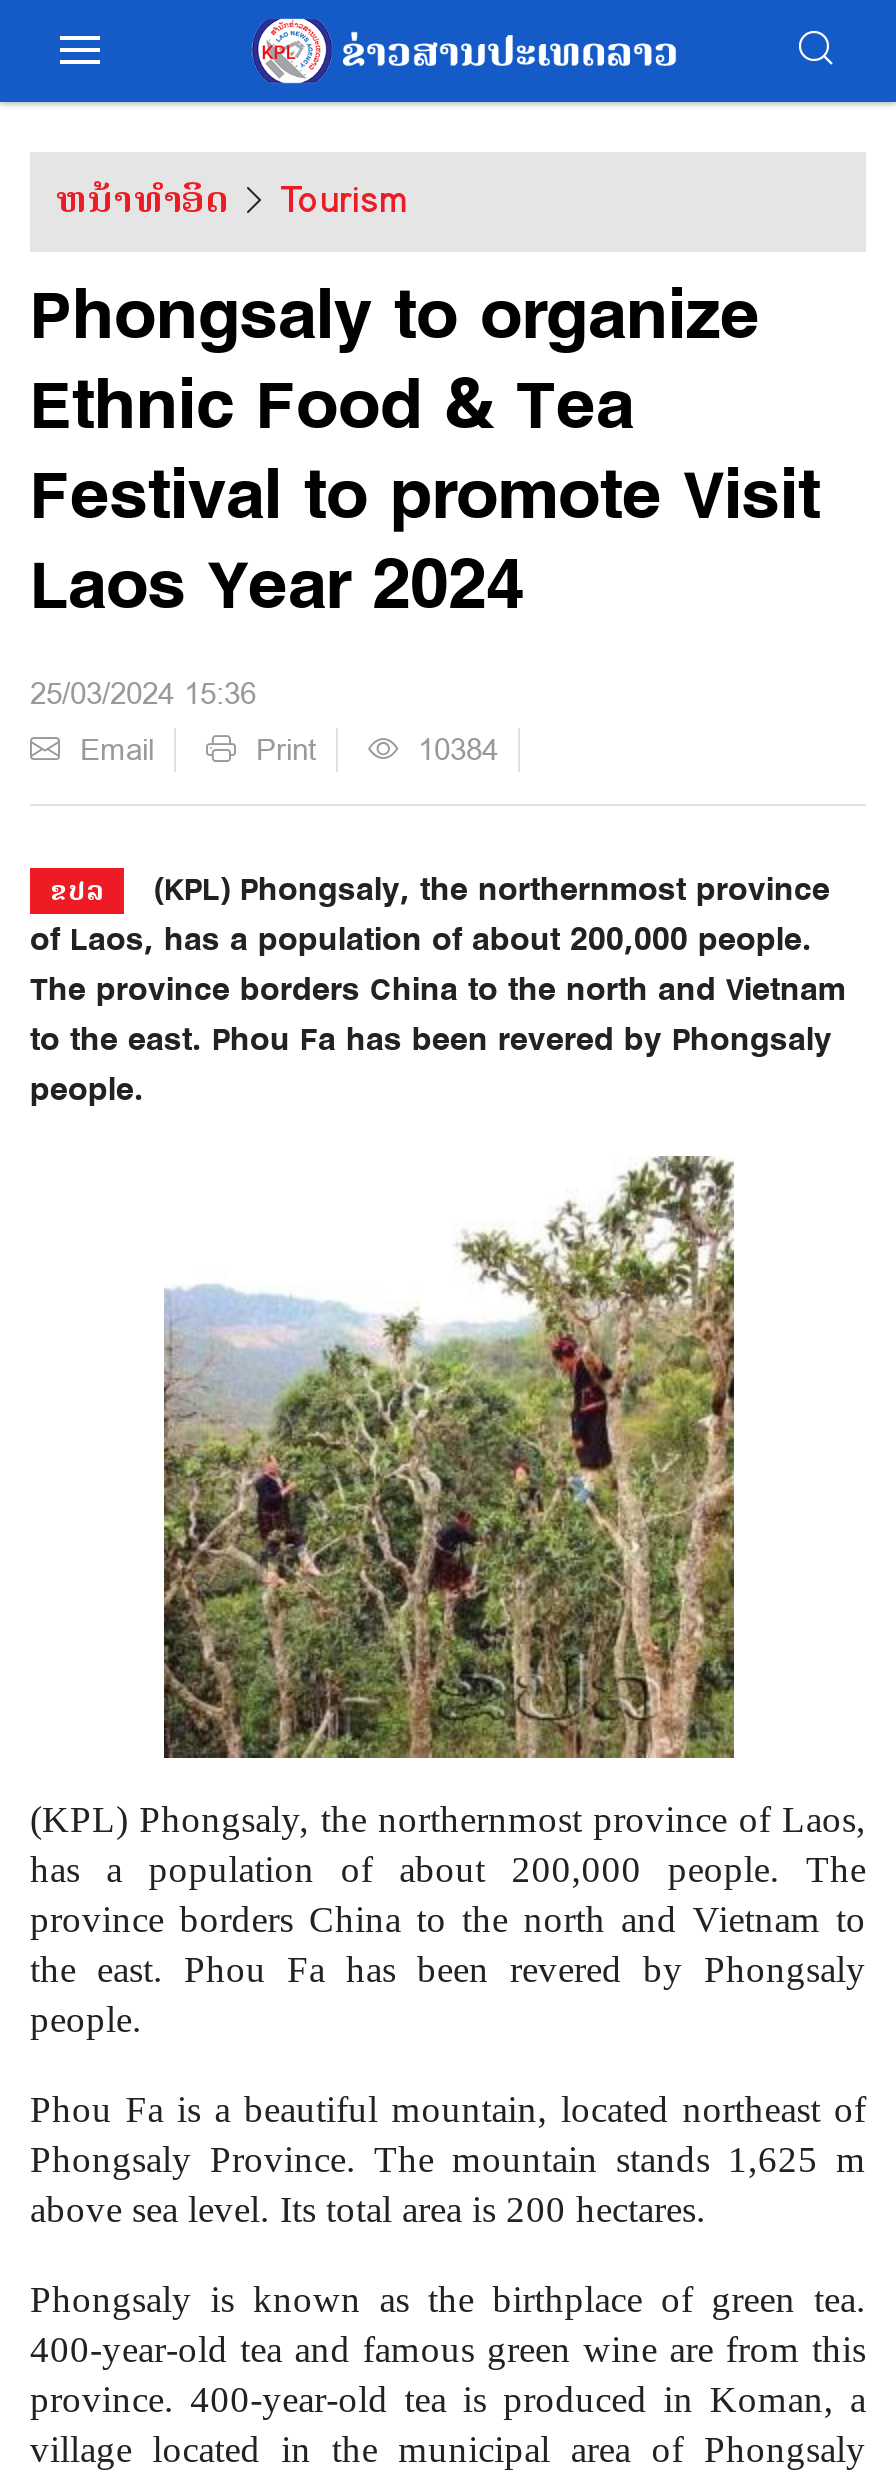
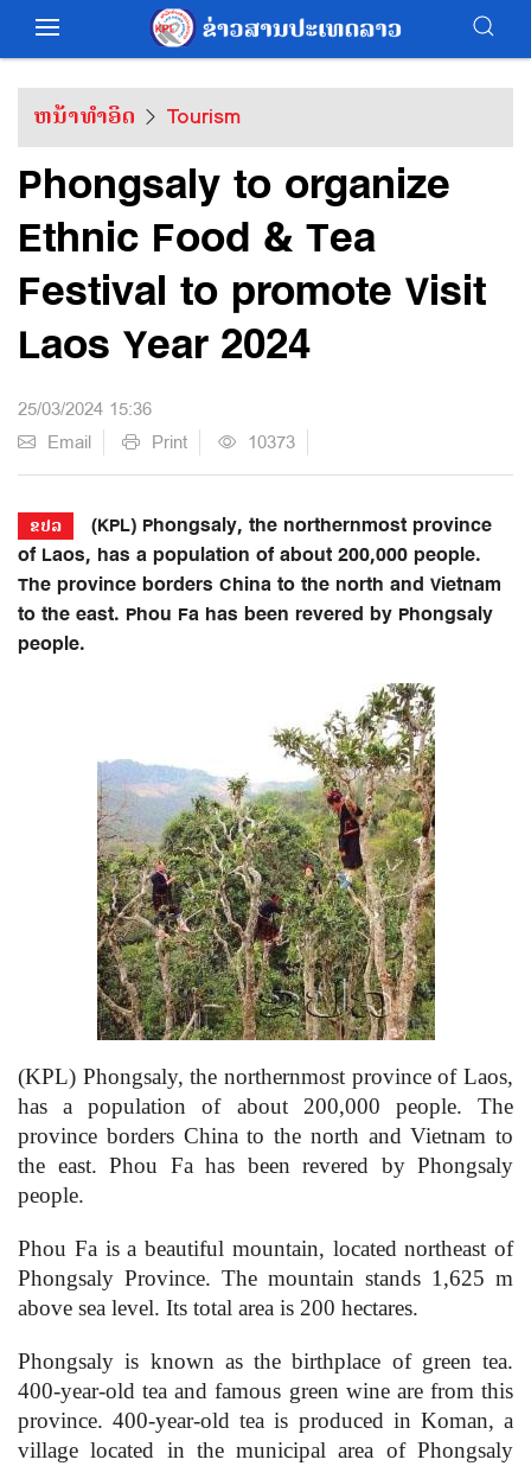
[418,728,498,772] 10384 -> [248,429,295,455] 10373

